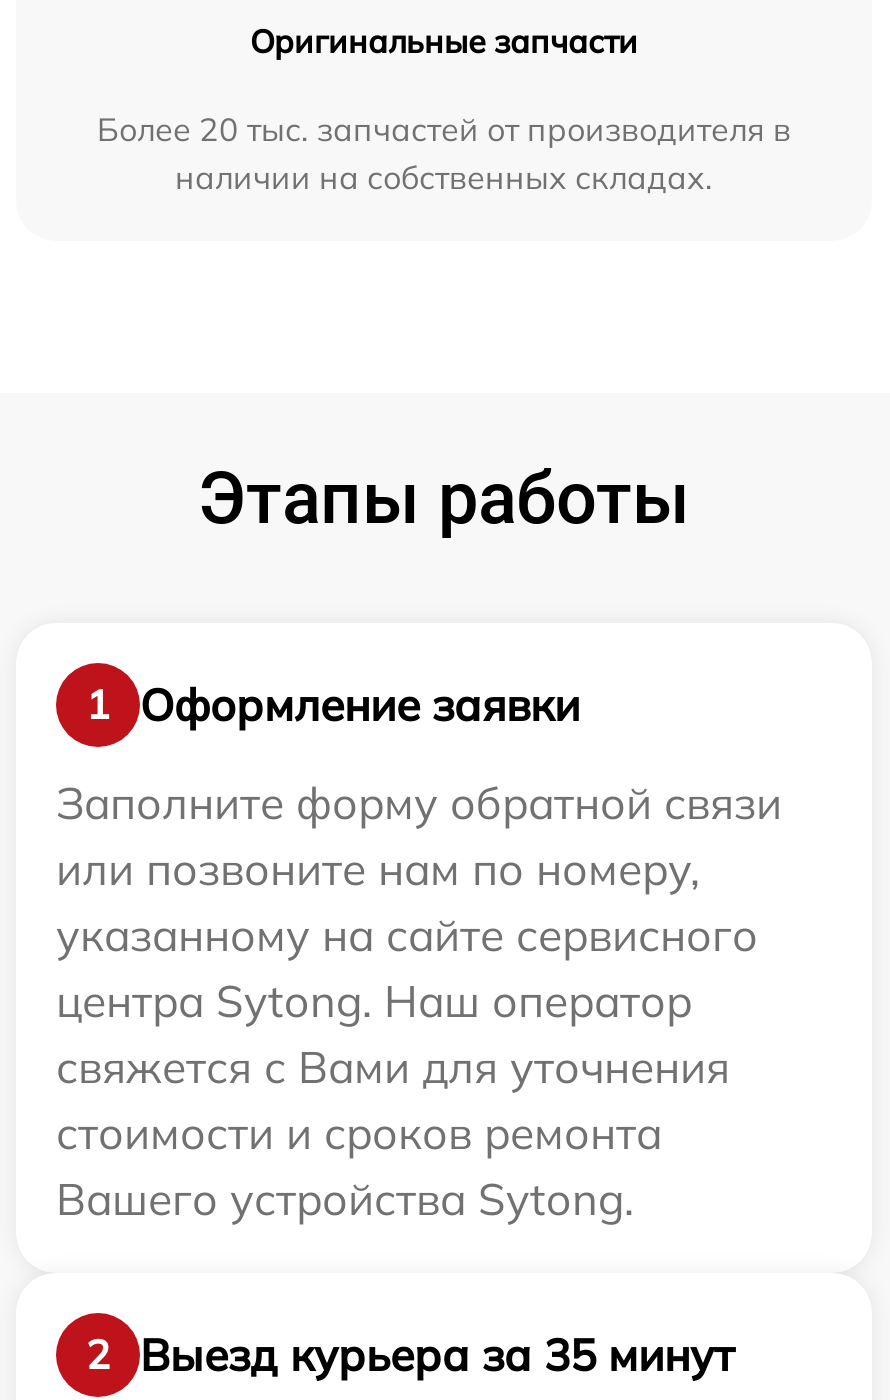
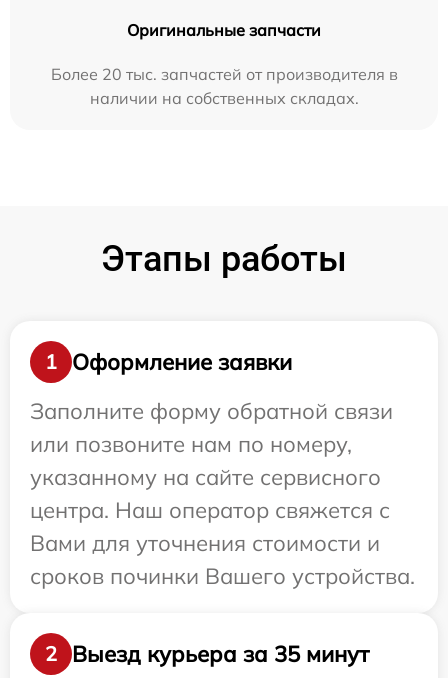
[56,974,730,1228] центра Sytong. Наш оператор | свяжется с Вами для уточнения | стоимости и сроков ремонта | Вашего устройства Sytong. -> [30,496,415,590] центра. Наш оператор свяжется с | Вами для уточнения стоимости и | сроков починки Вашего устройства.

